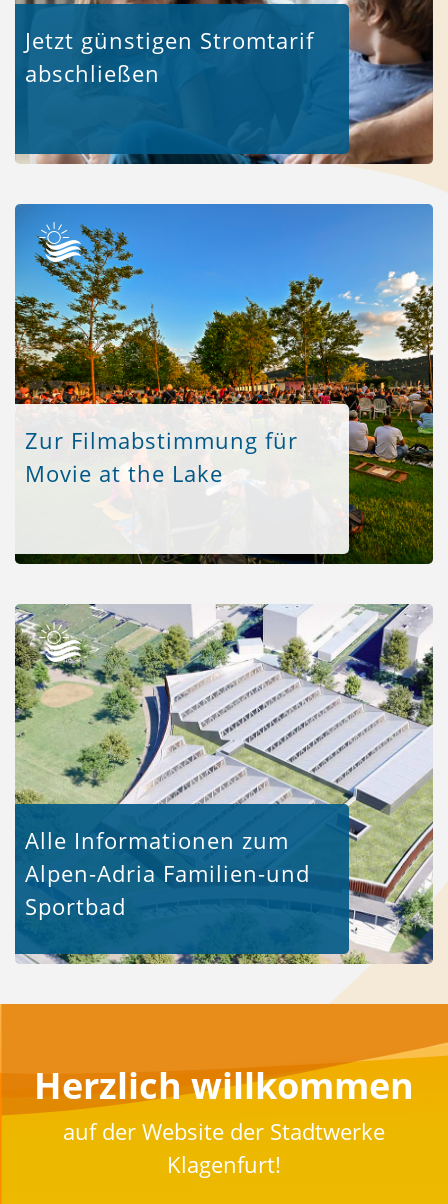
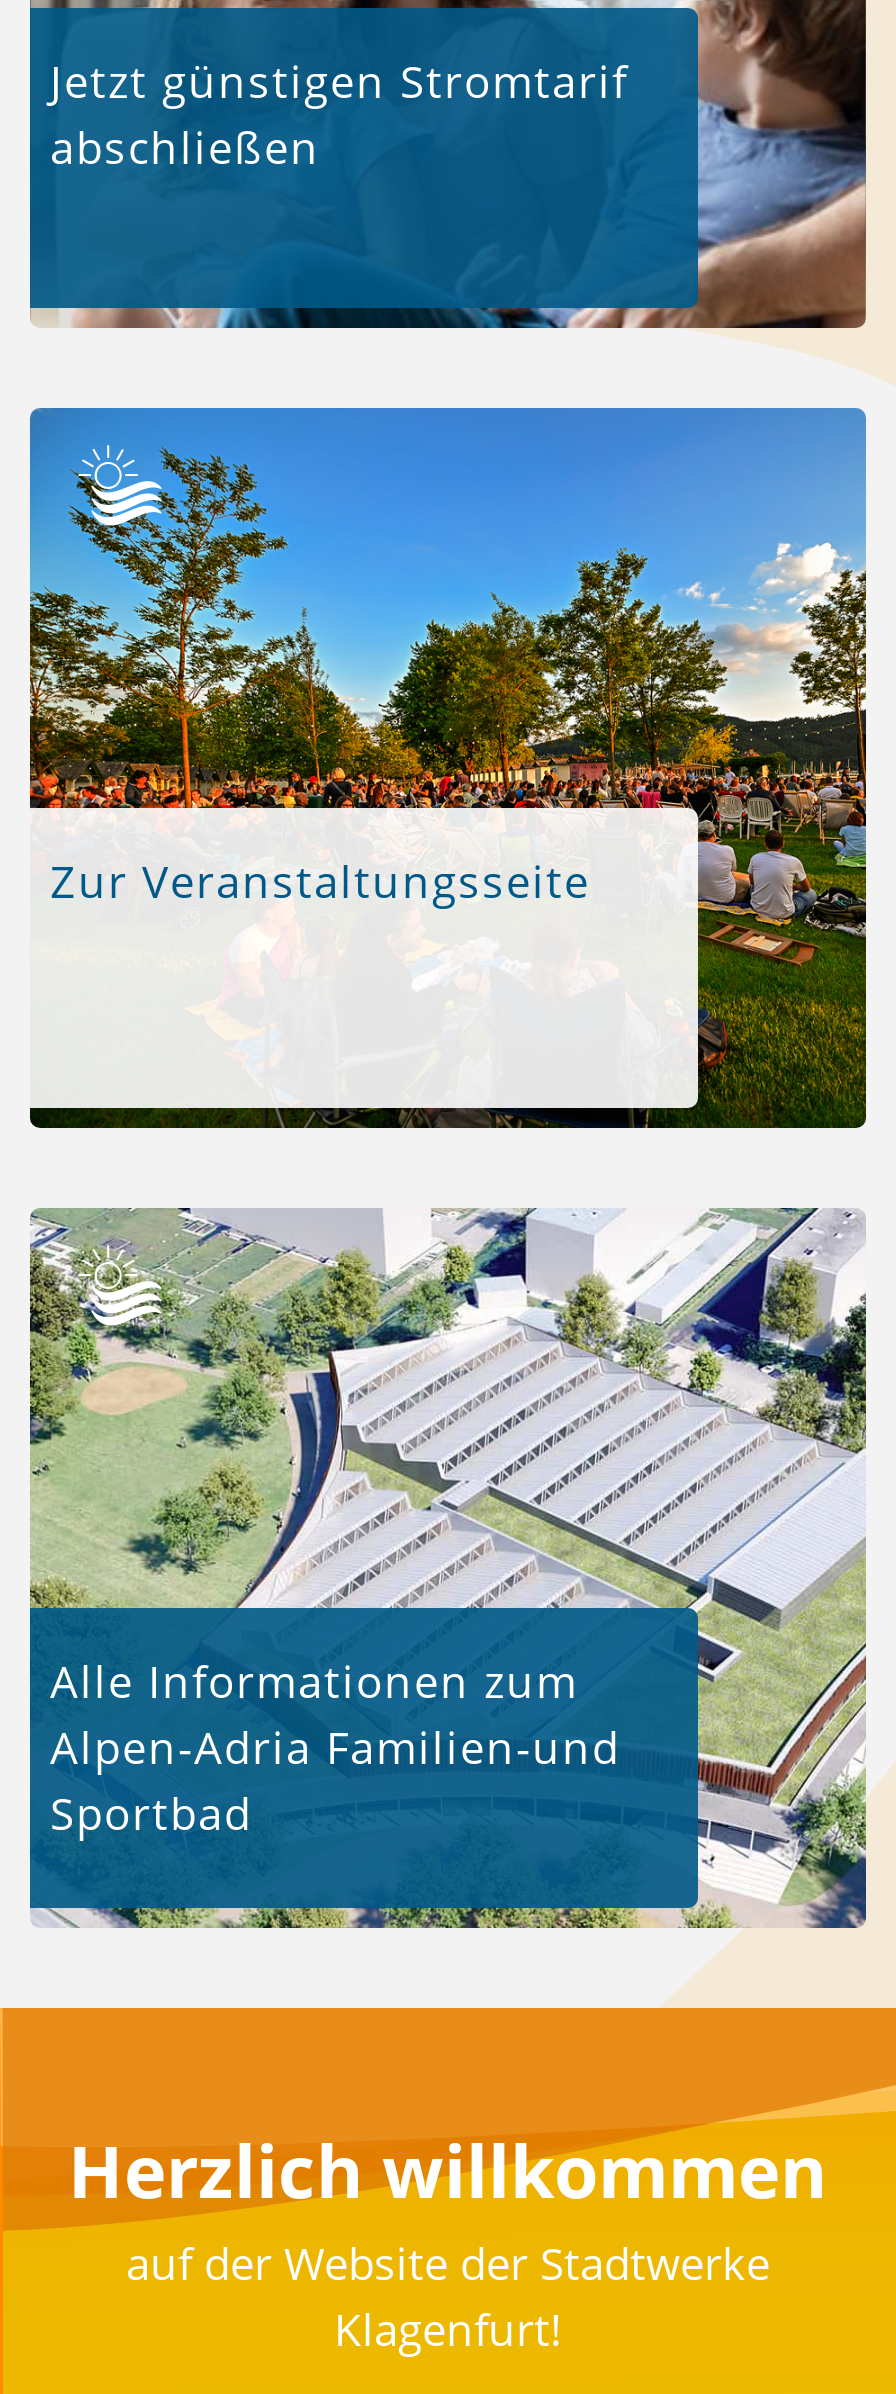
[25,425,298,488] Zur Filmabstimmung für | Movie at the Lake -> [50,850,590,910] Zur Veranstaltungsseite

